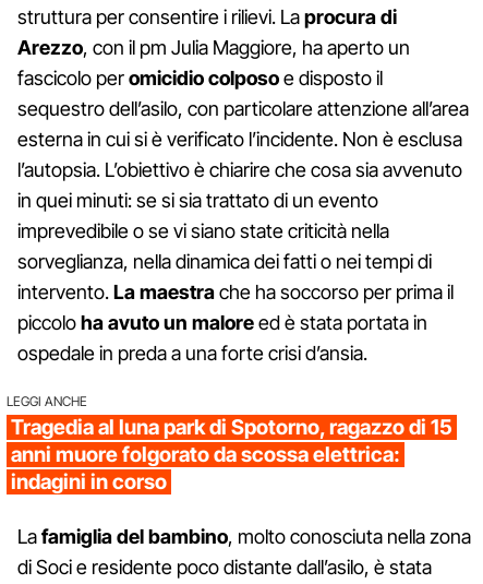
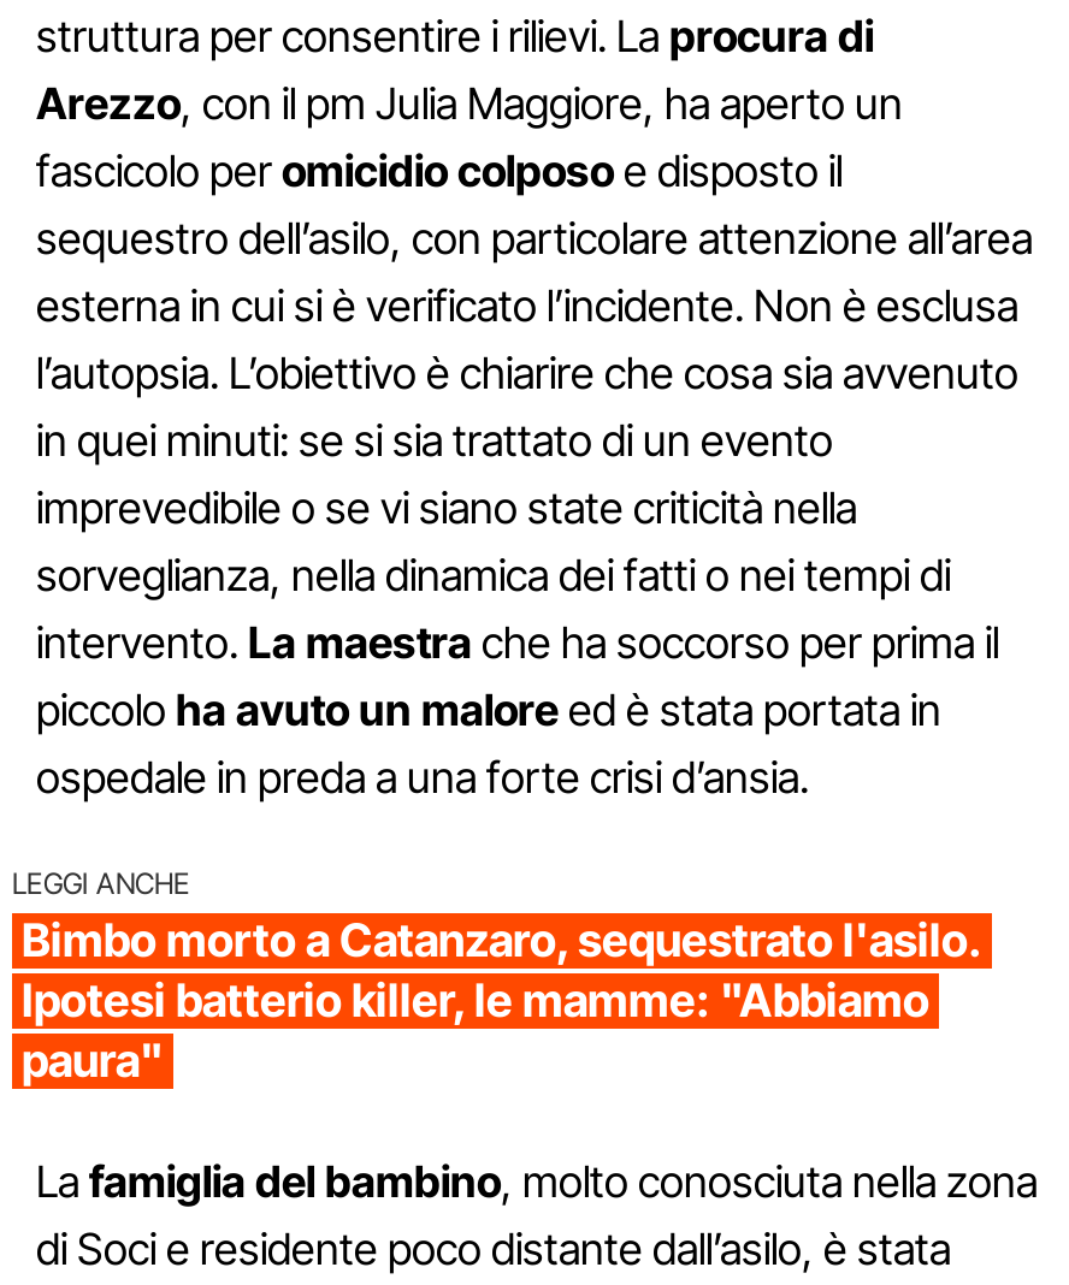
[11,415,452,494] Tragedia al luna park di Spotorno, ragazzo di 15 | anni muore folgorato da scossa elettrica: | indagini in corso -> [22,913,982,1089] Bimbo morto a Catanzaro, sequestrato l'asilo. | Ipotesi batterio killer, le mamme: "Abbiamo | paura"

